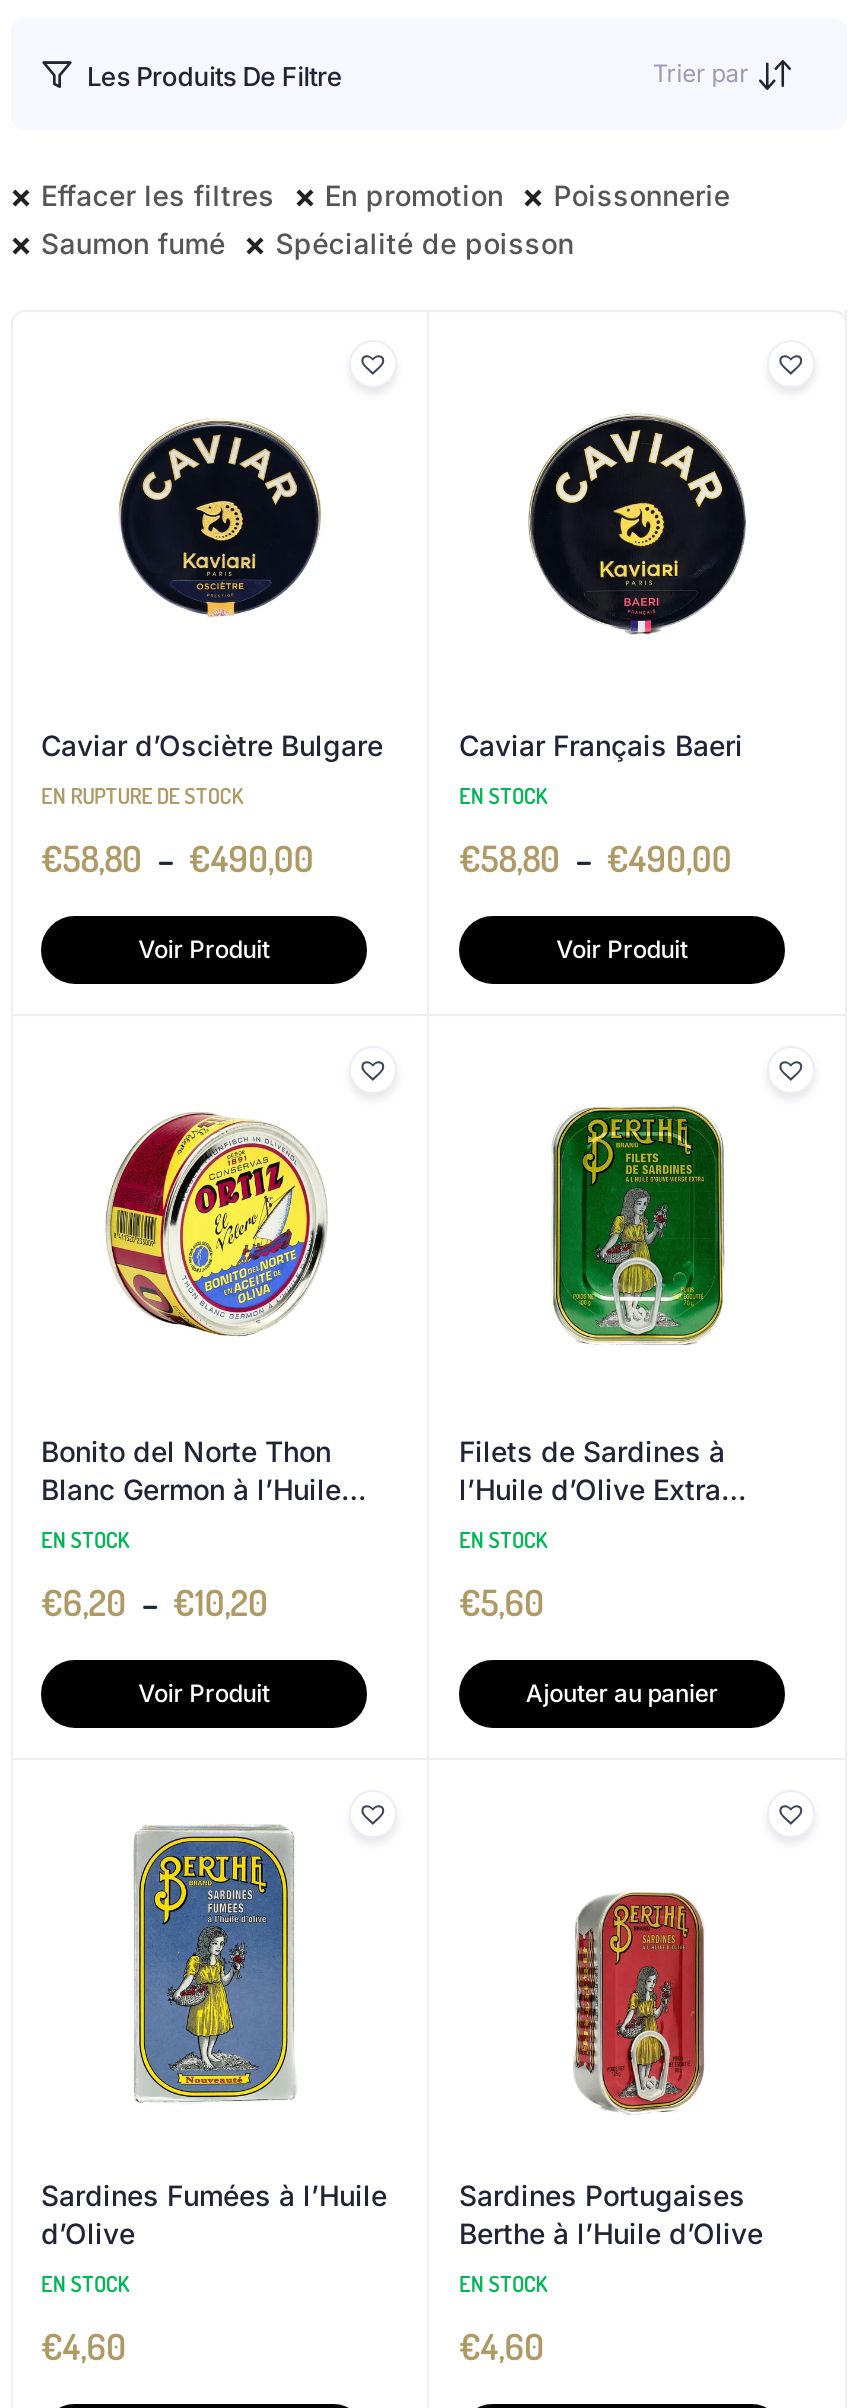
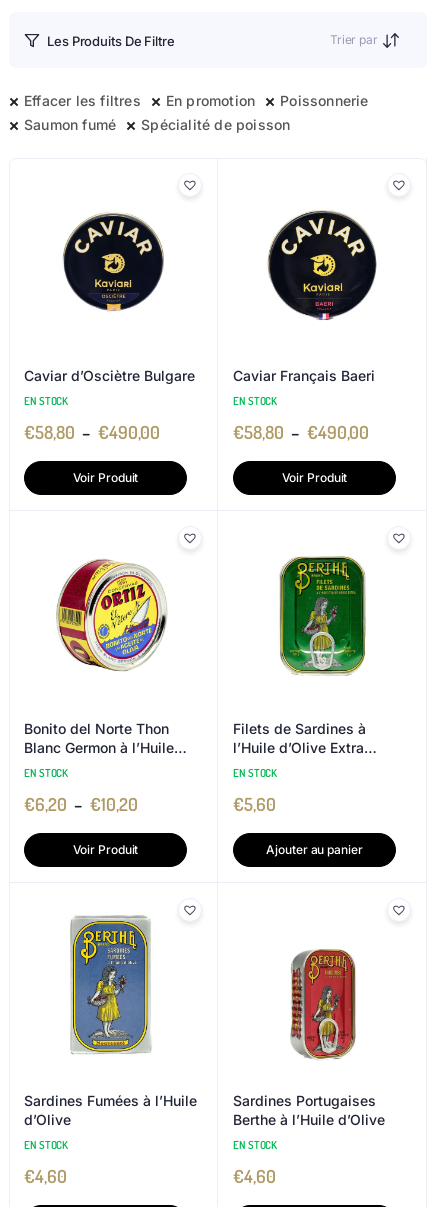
[41,782,243,810] EN RUPTURE DE STOCK -> [24,394,68,408] EN STOCK

